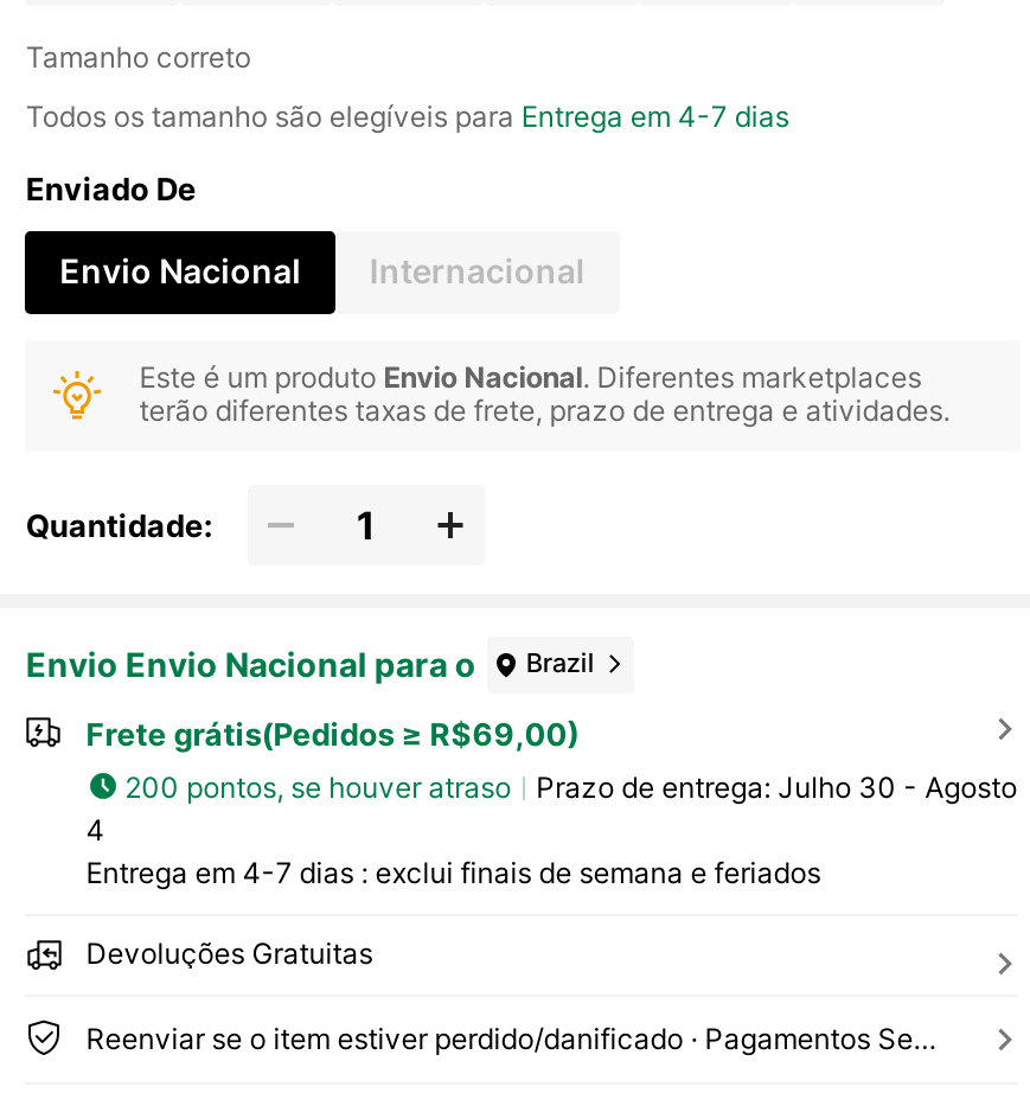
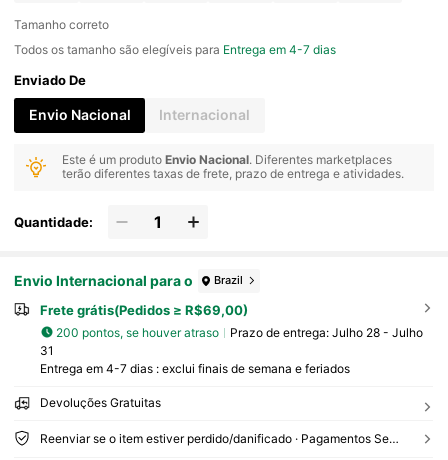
[26,644,476,685] Envio Envio Nacional para o -> [14,272,193,289] Envio Internacional para o
[536,768,1017,804] Prazo de entrega: Julho 30 - Agosto -> [230,324,423,339] Prazo de entrega: Julho 28 - Julho
[86,812,105,848] 4 -> [40,343,54,358] 31

